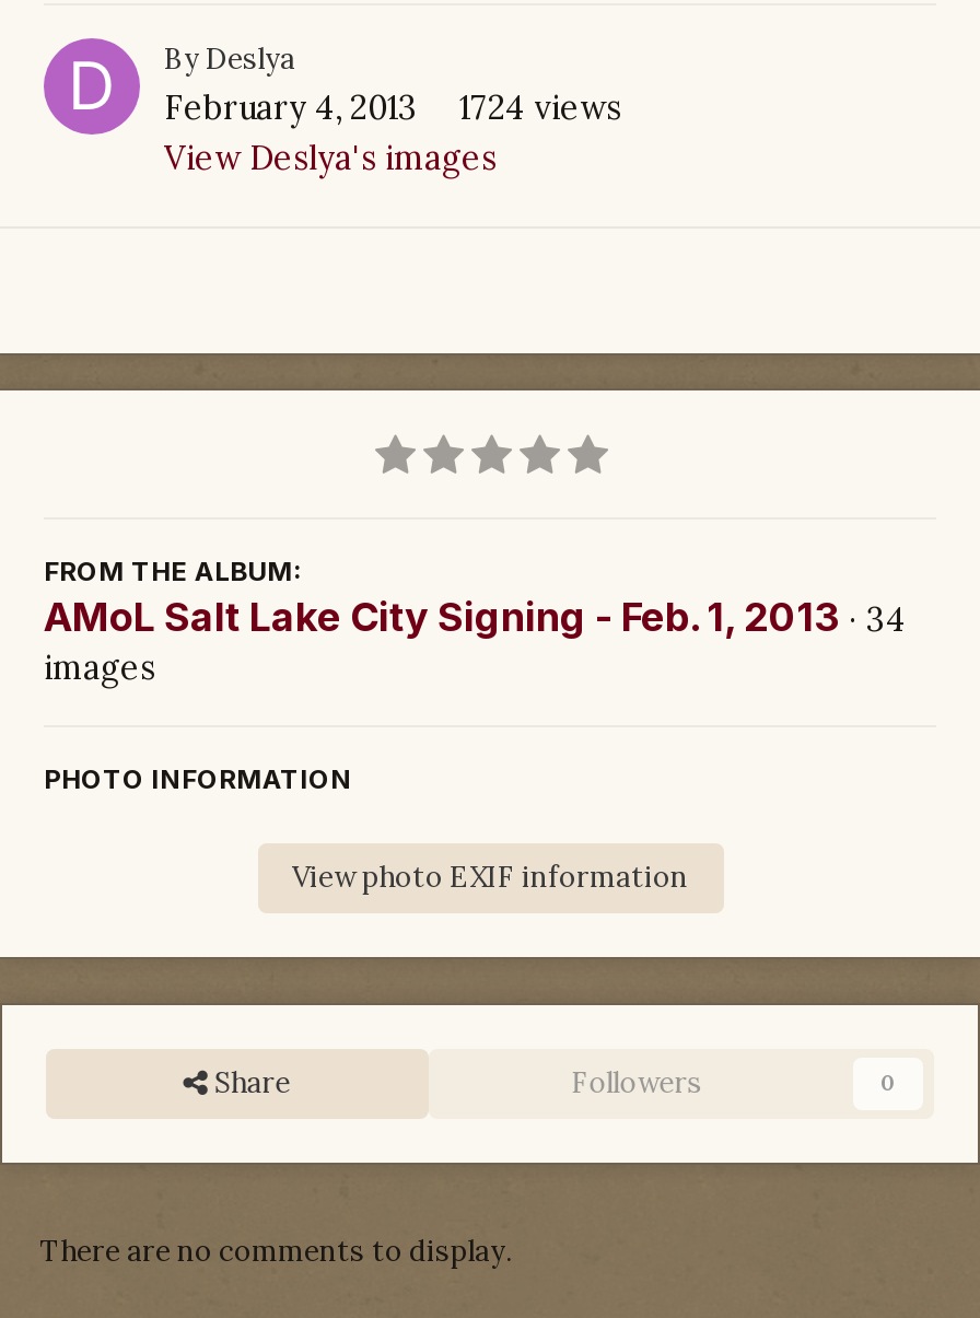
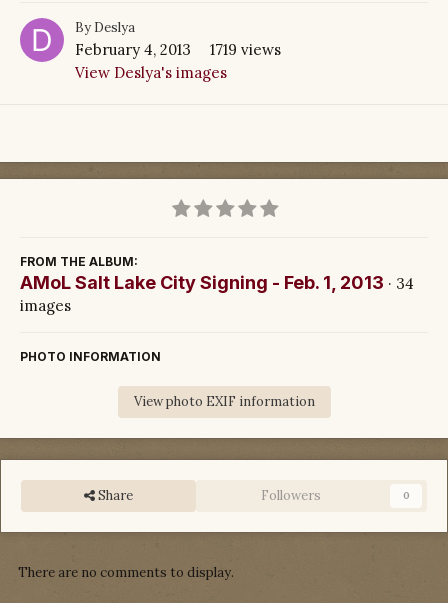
[164,85,621,127] February 4, 2013 1724 views -> [75,39,281,58] February 4, 2013 1719 views

